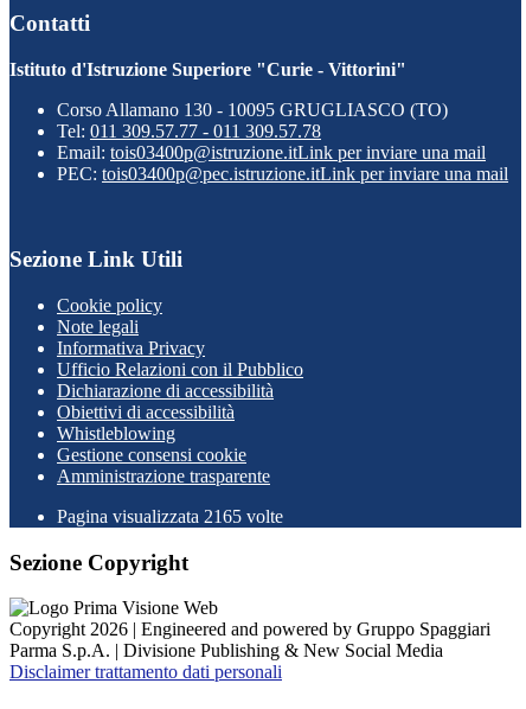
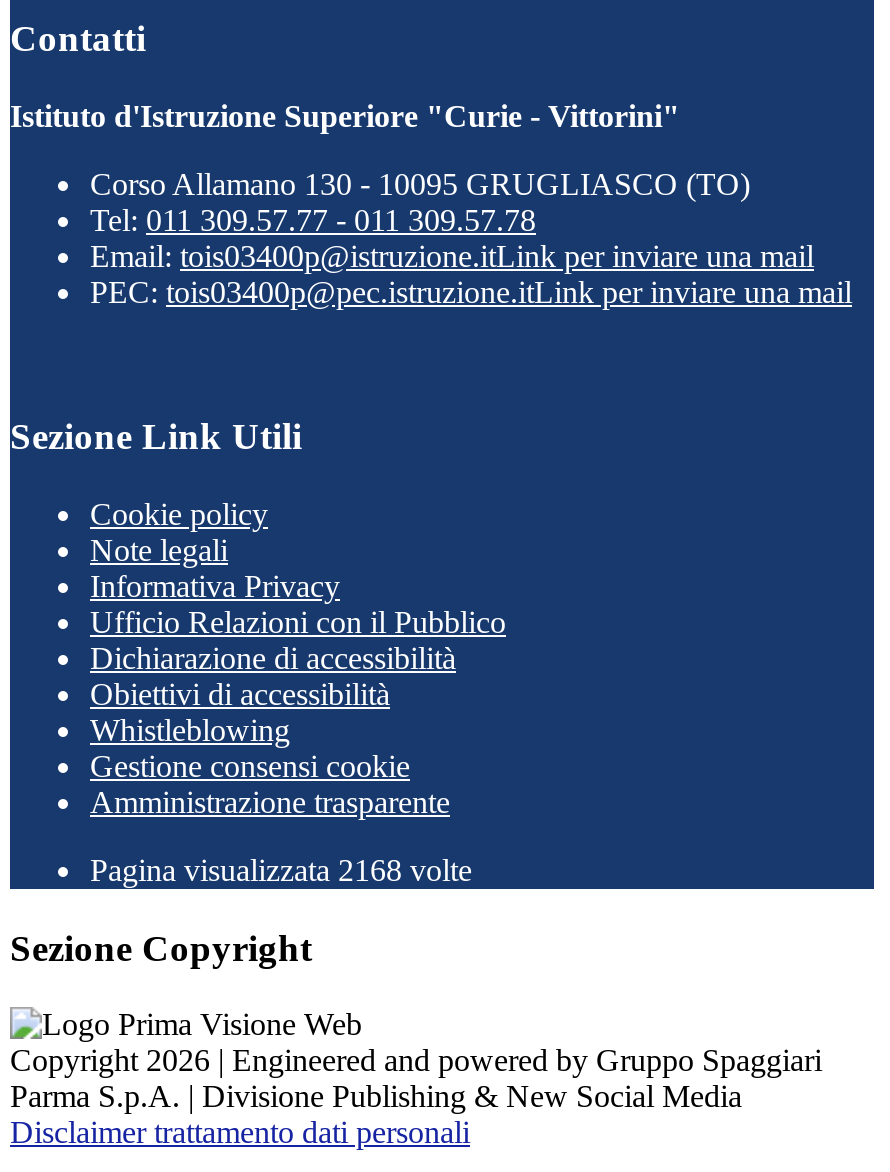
[57,506,283,526] Pagina visualizzata 2165 volte -> [90,853,472,887] Pagina visualizzata 2168 volte

